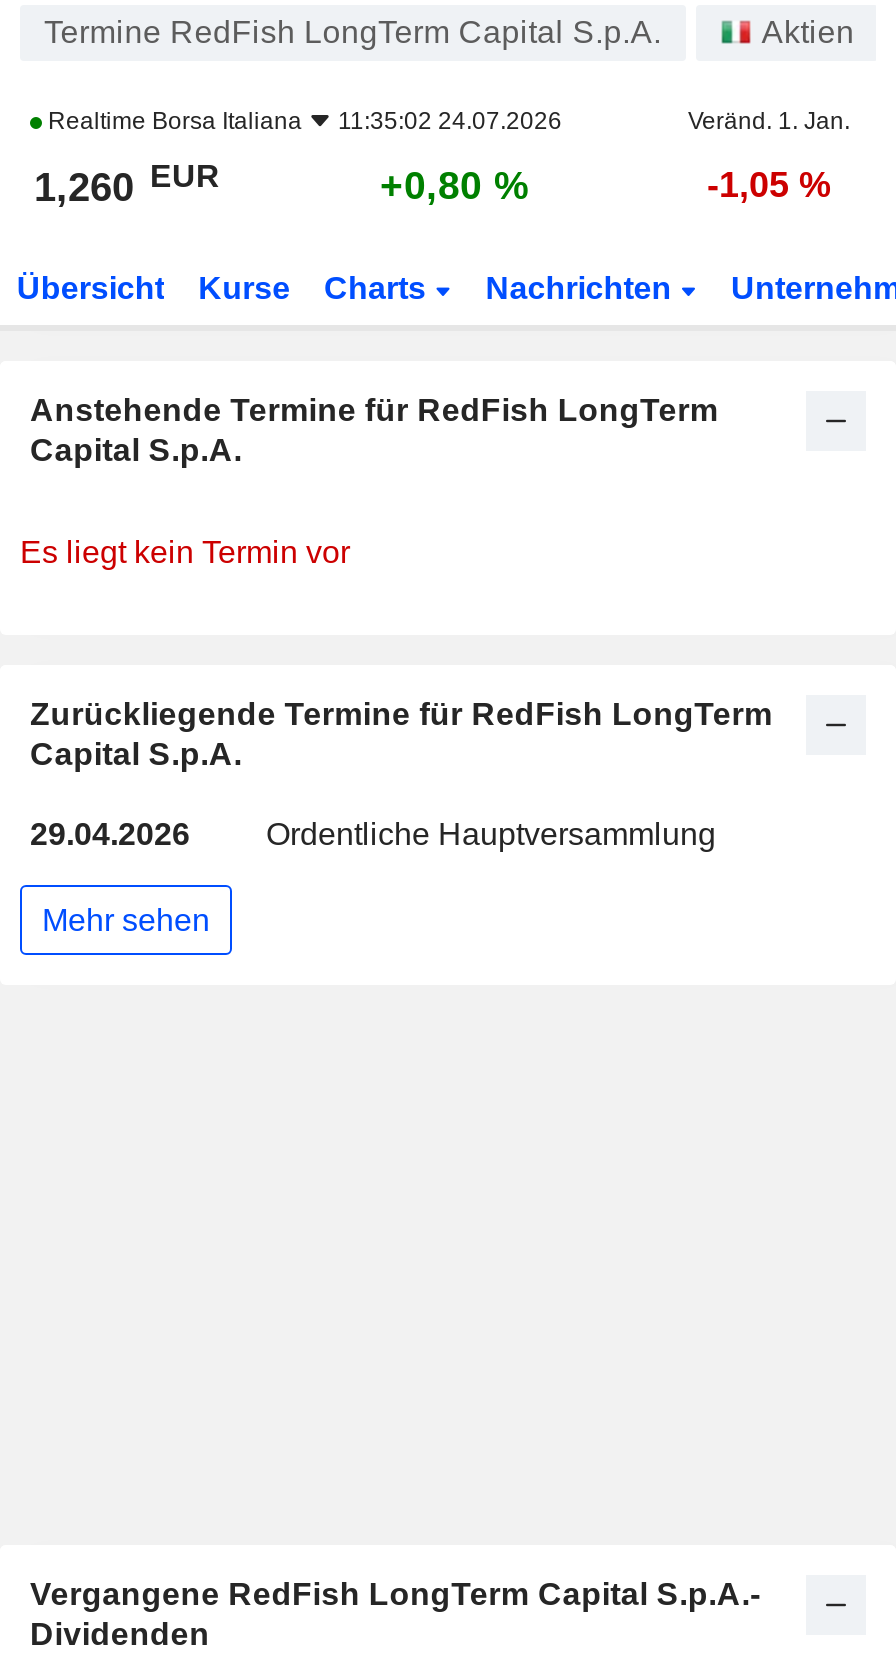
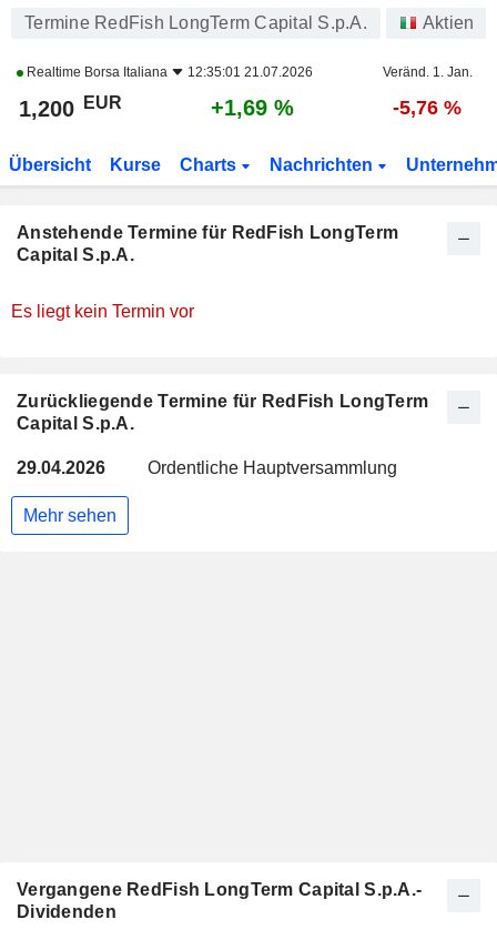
[42,107,562,135] Realtime Borsa Italiana 11:35:02 24.07.2026 -> [23,64,313,80] Realtime Borsa Italiana 12:35:01 21.07.2026
[34,158,220,209] 1,260 EUR -> [19,93,122,121] 1,200 EUR
[380,163,530,207] +0,80 % -> [211,95,294,120] +1,69 %
[707,165,831,205] -1,05 % -> [393,97,461,119] -5,76 %

